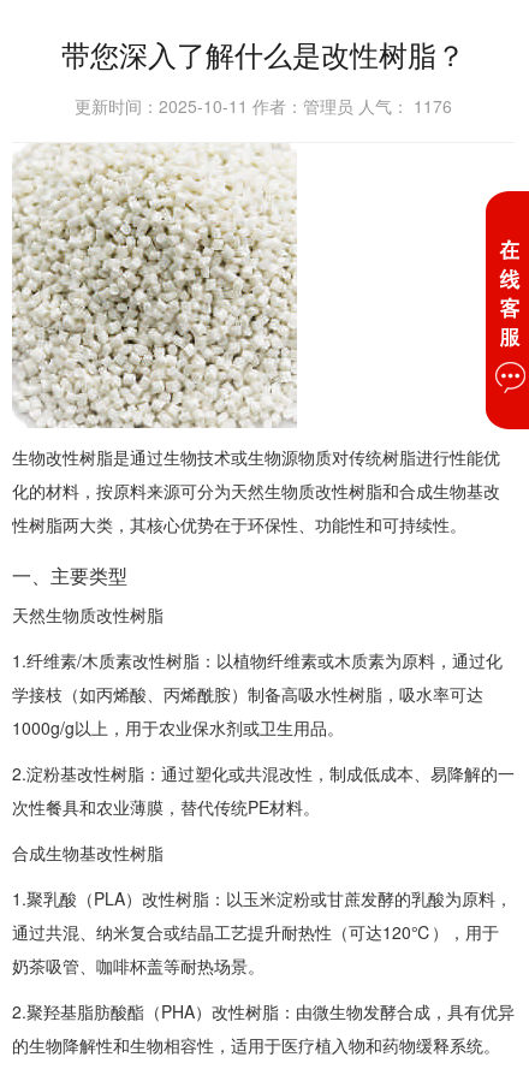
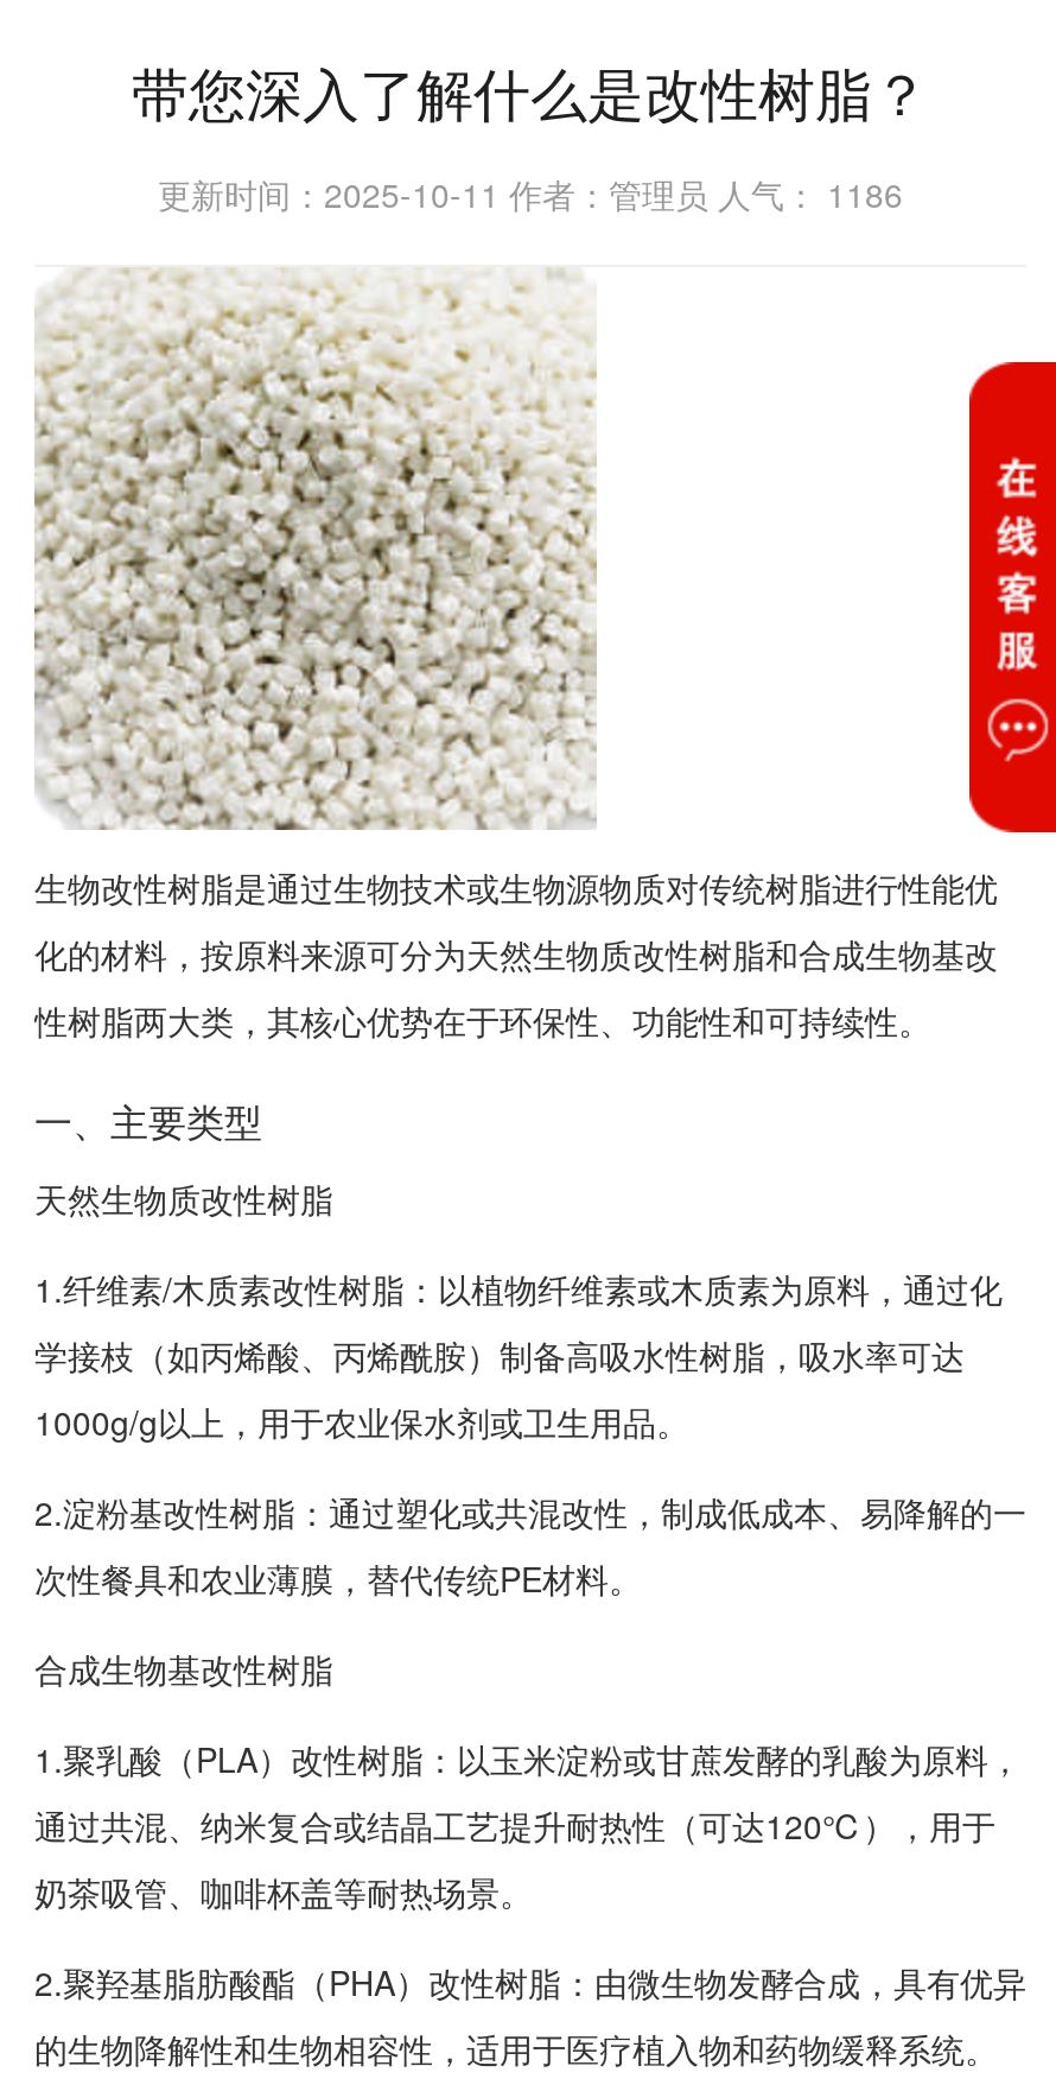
[75,94,452,118] 更新时间：2025-10-11 作者：管理员 人气：1176 -> [158,170,903,217] 更新时间：2025-10-11 作者：管理员 人气：1186

